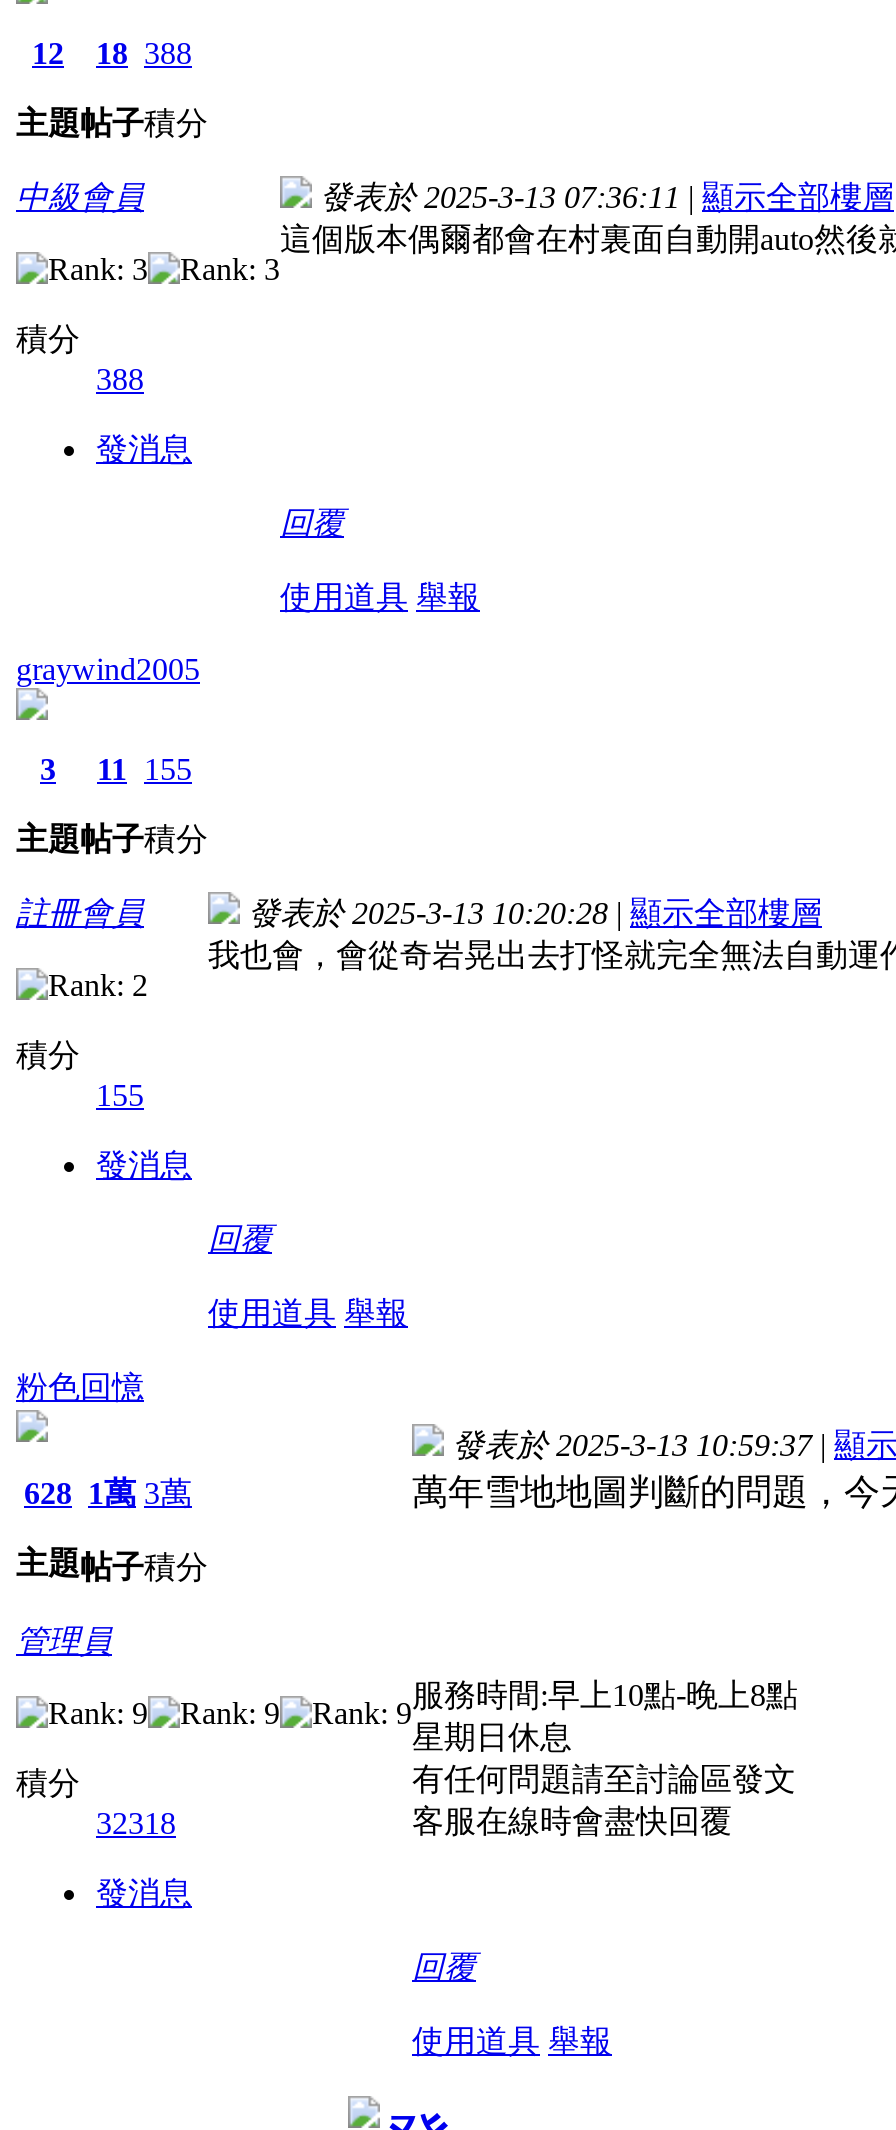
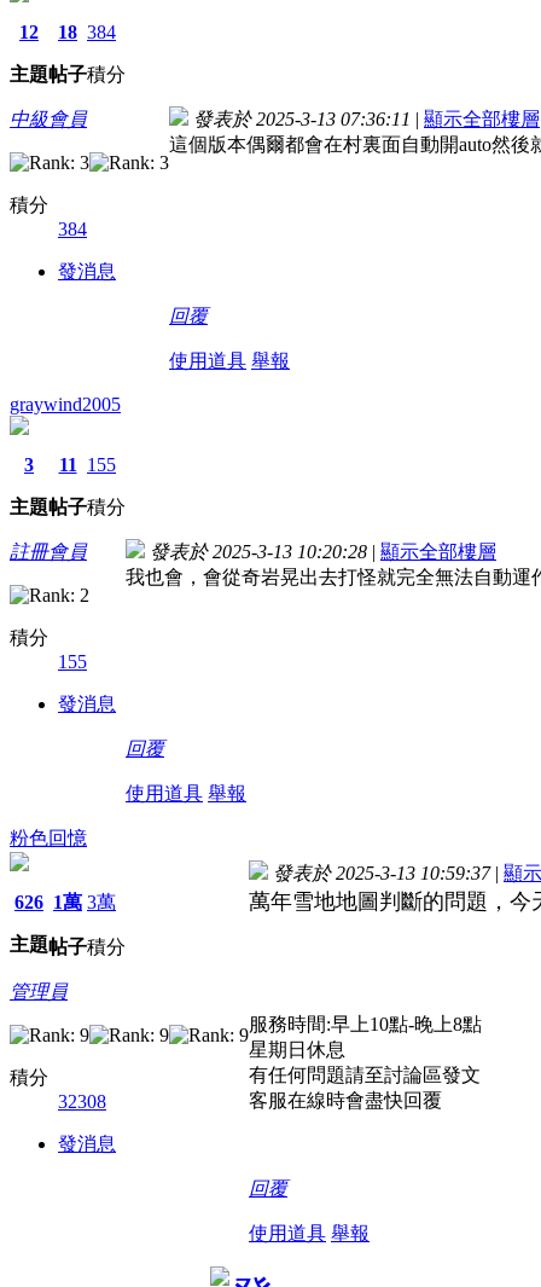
[32,36,192,70] 12 18 388 -> [19,22,116,42] 12 18 384
[96,362,144,396] 388 -> [58,218,87,239] 384
[24,1476,192,1510] 628 1萬 3萬 -> [14,892,116,912] 626 1萬 3萬
[96,1806,176,1840] 32318 -> [58,1091,106,1112] 32308

